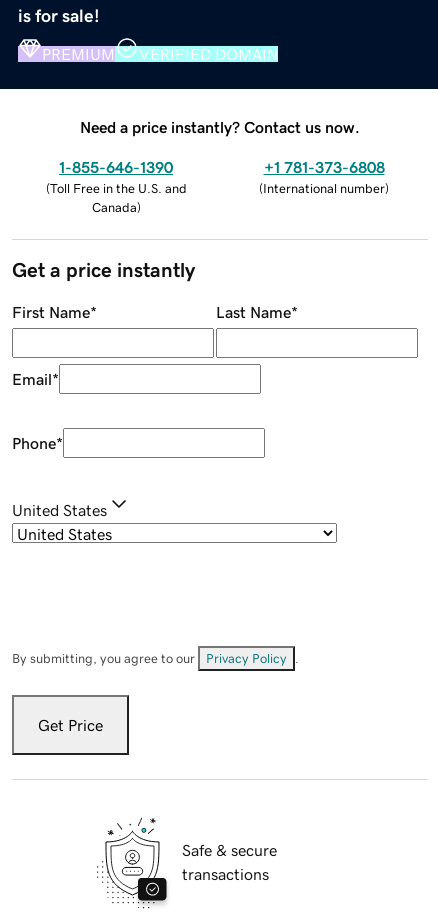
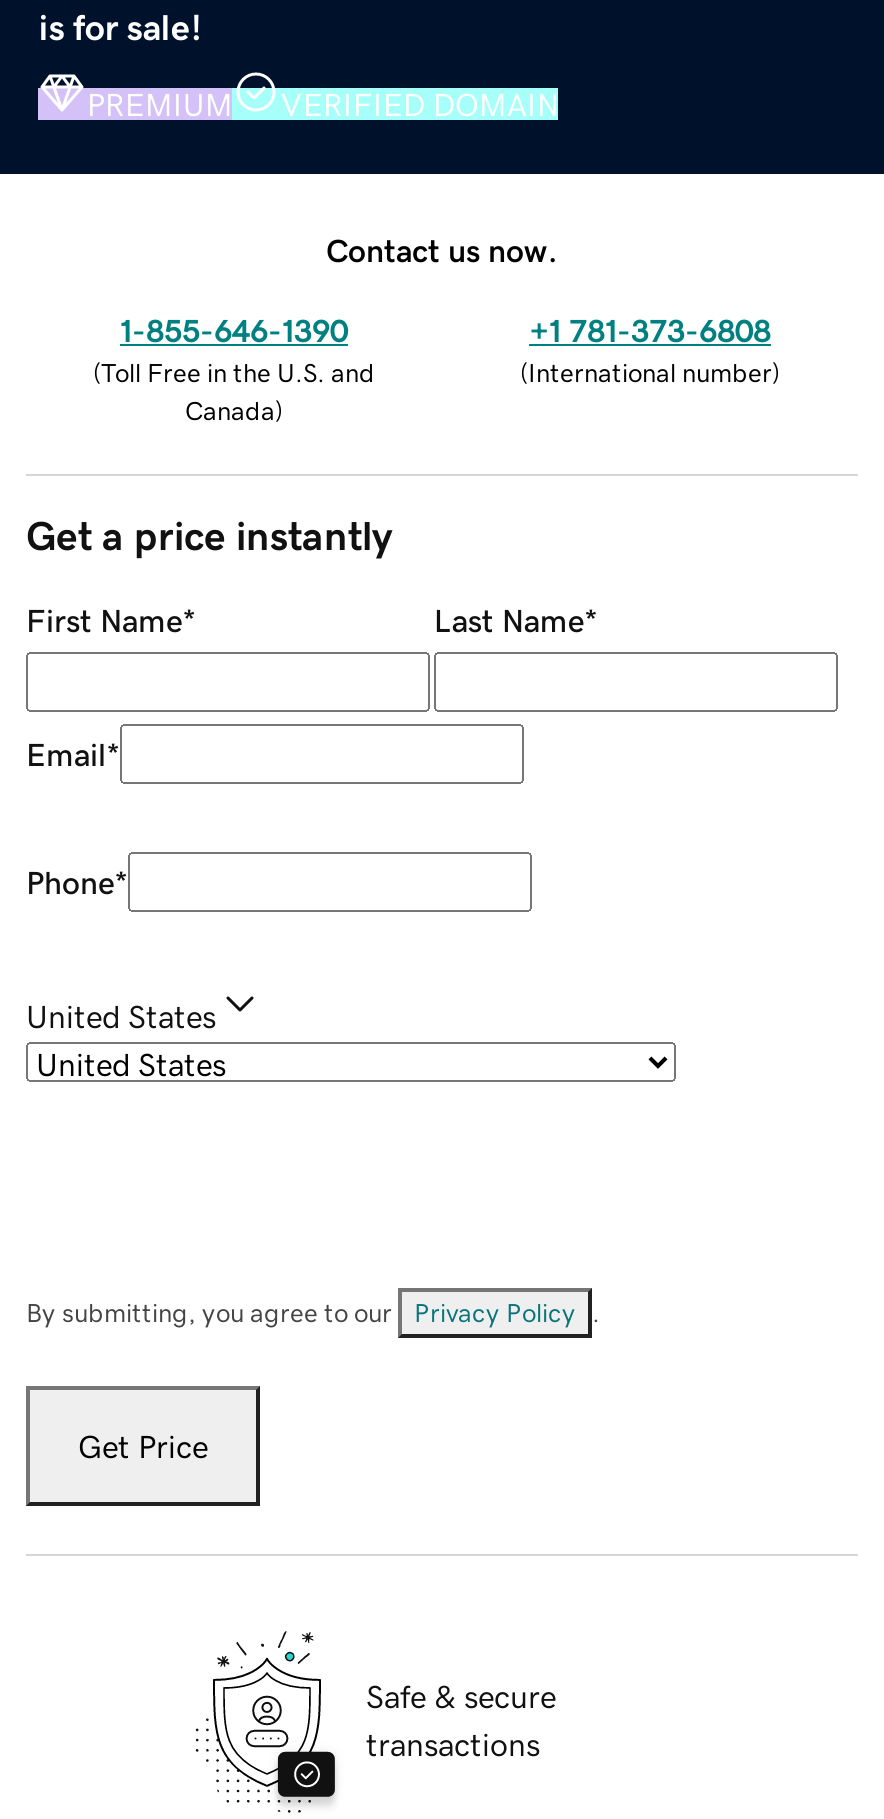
[80,119,360,135] Need a price instantly? Contact us now. -> [326,233,558,265] Contact us now.

